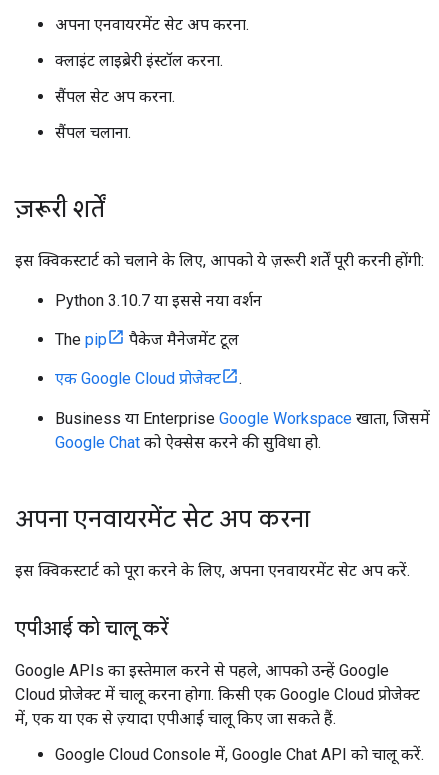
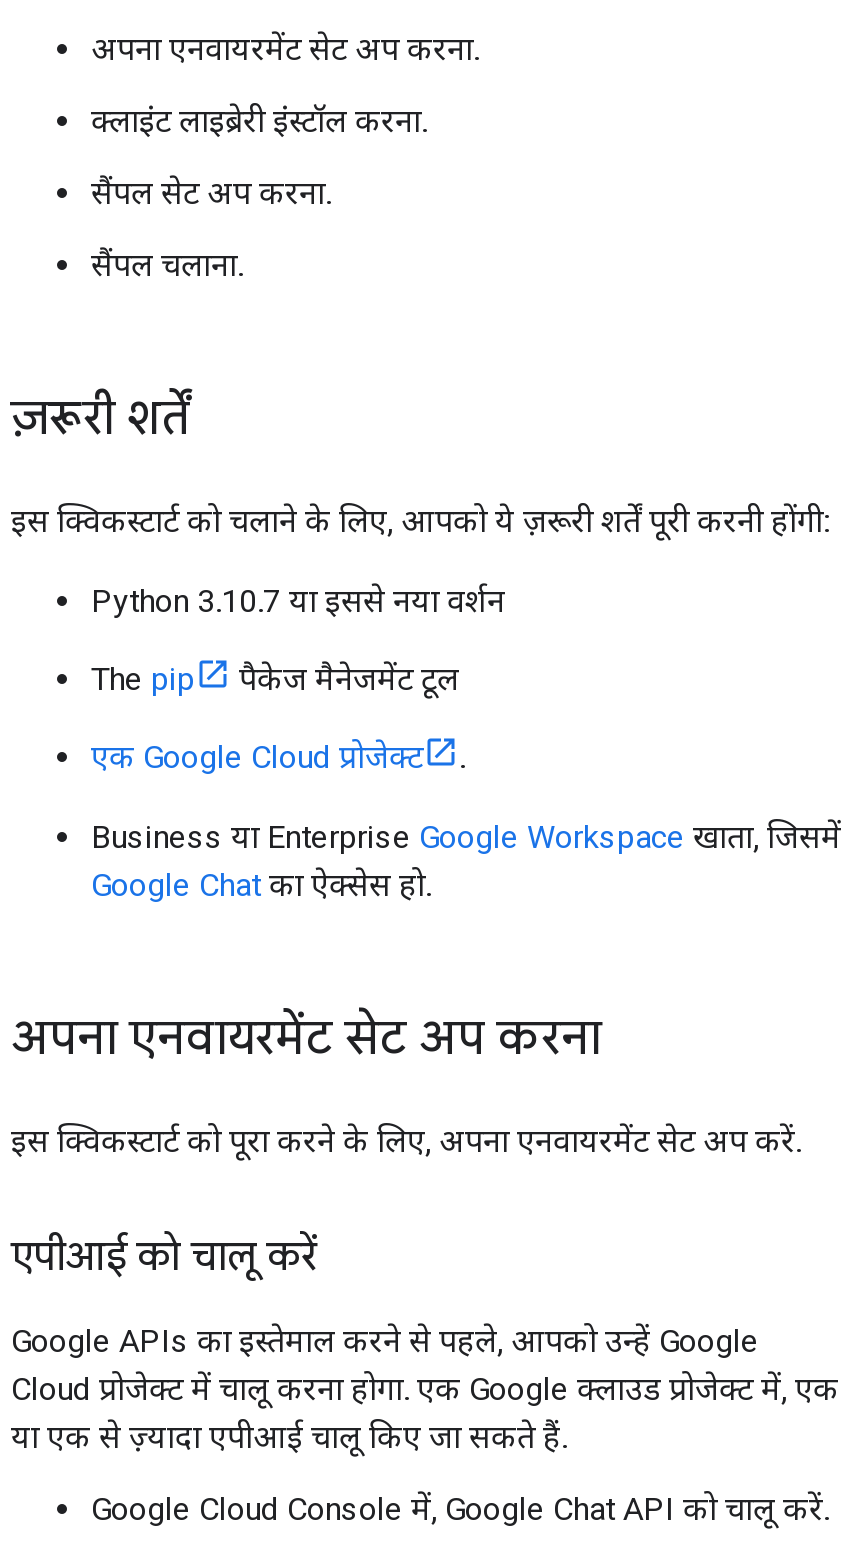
[55,433,321,452] Google Chat को ऐक्सेस करने की सुविधा हो. -> [91,866,431,904] Google Chat का ऐक्सेस हो.
[15,685,420,728] Cloud प्रोजेक्ट में चालू करना होगा. किसी एक Google Cloud प्रोजेक्ट | में, एक या एक से ज़्यादा एपीआई चालू किए जा सकते हैं. -> [11,1370,839,1456] Cloud प्रोजेक्ट में चालू करना होगा. एक Google क्लाउड प्रोजेक्ट में, एक | या एक से ज़्यादा एपीआई चालू किए जा सकते हैं.

